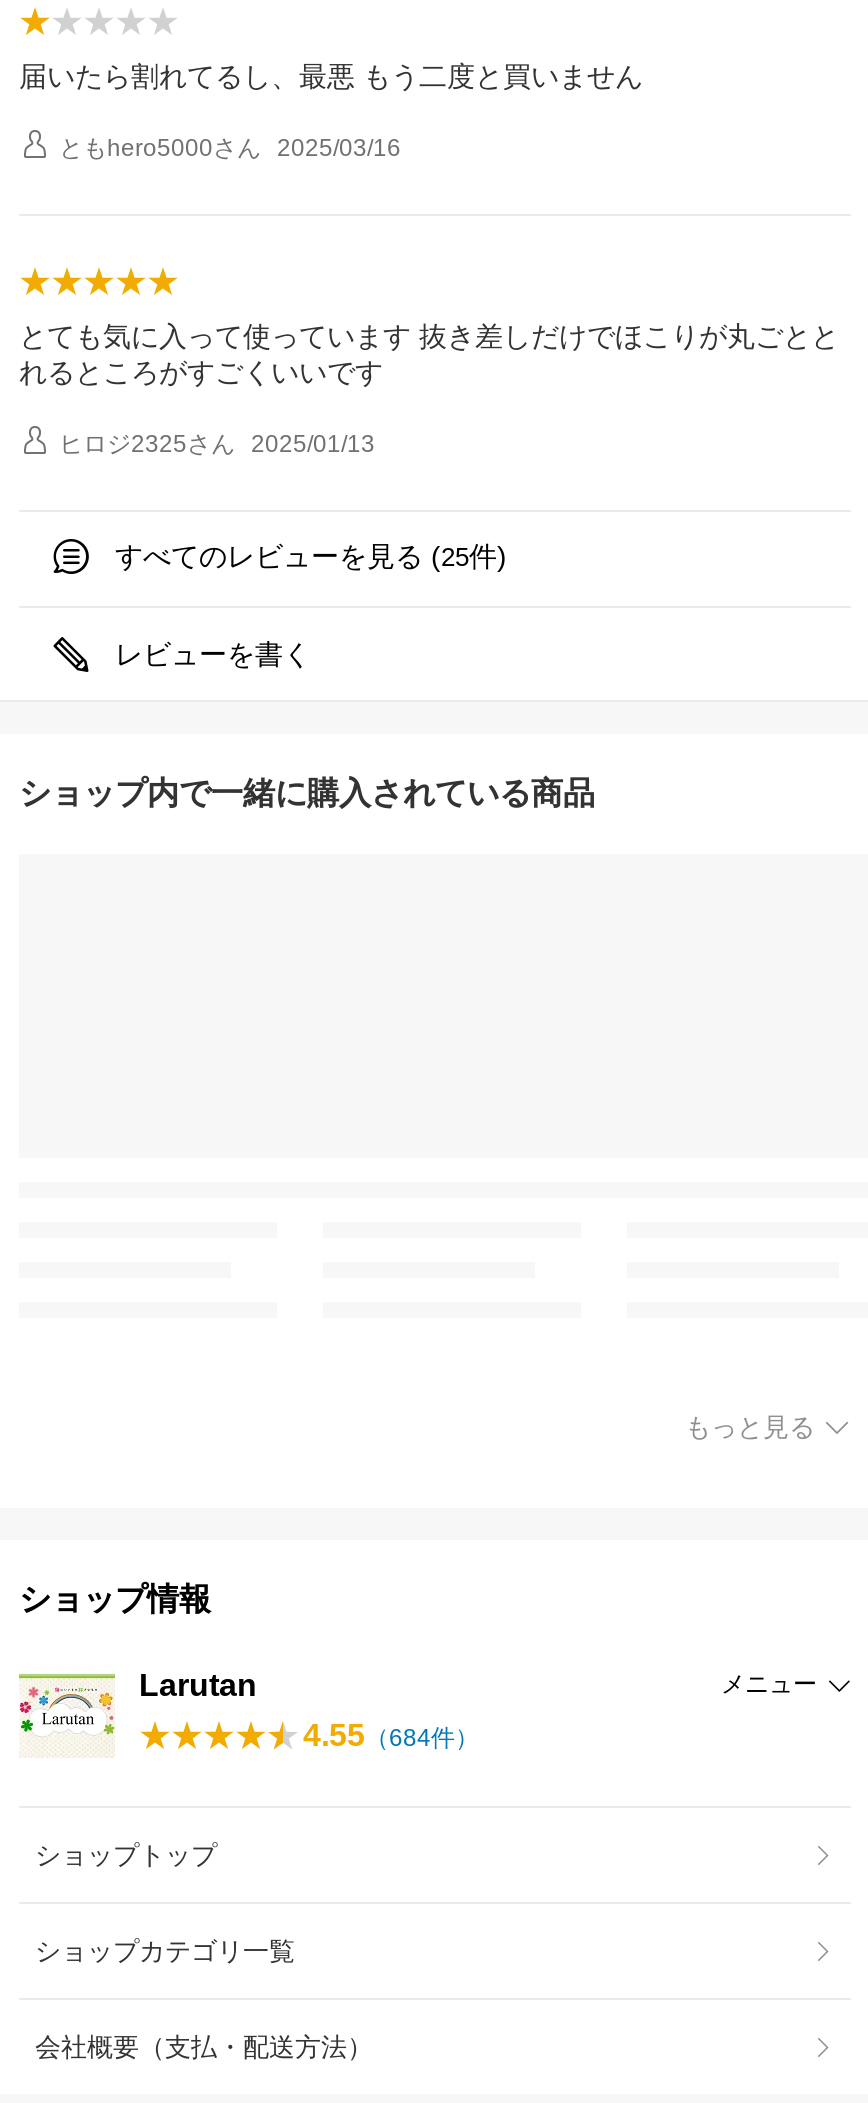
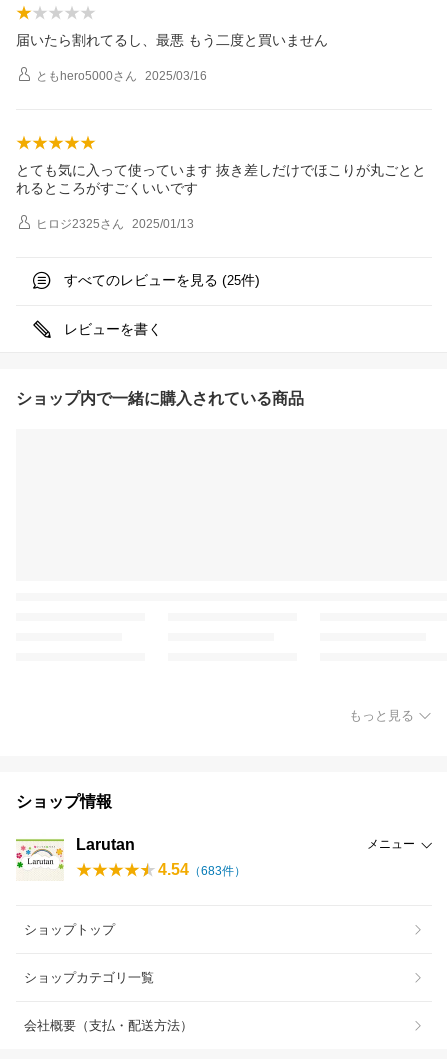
[303,1718,479,1752] 4.55（684件） -> [158,861,246,878] 4.54（683件）

